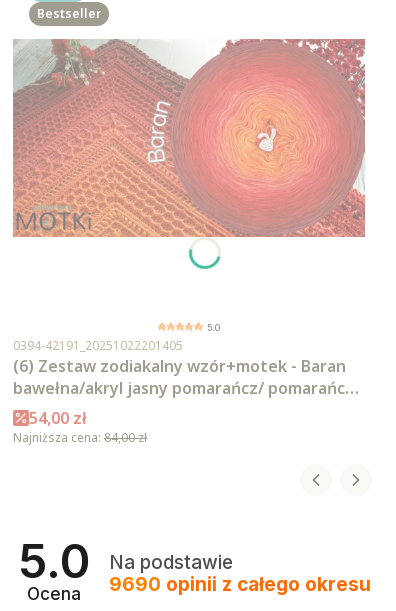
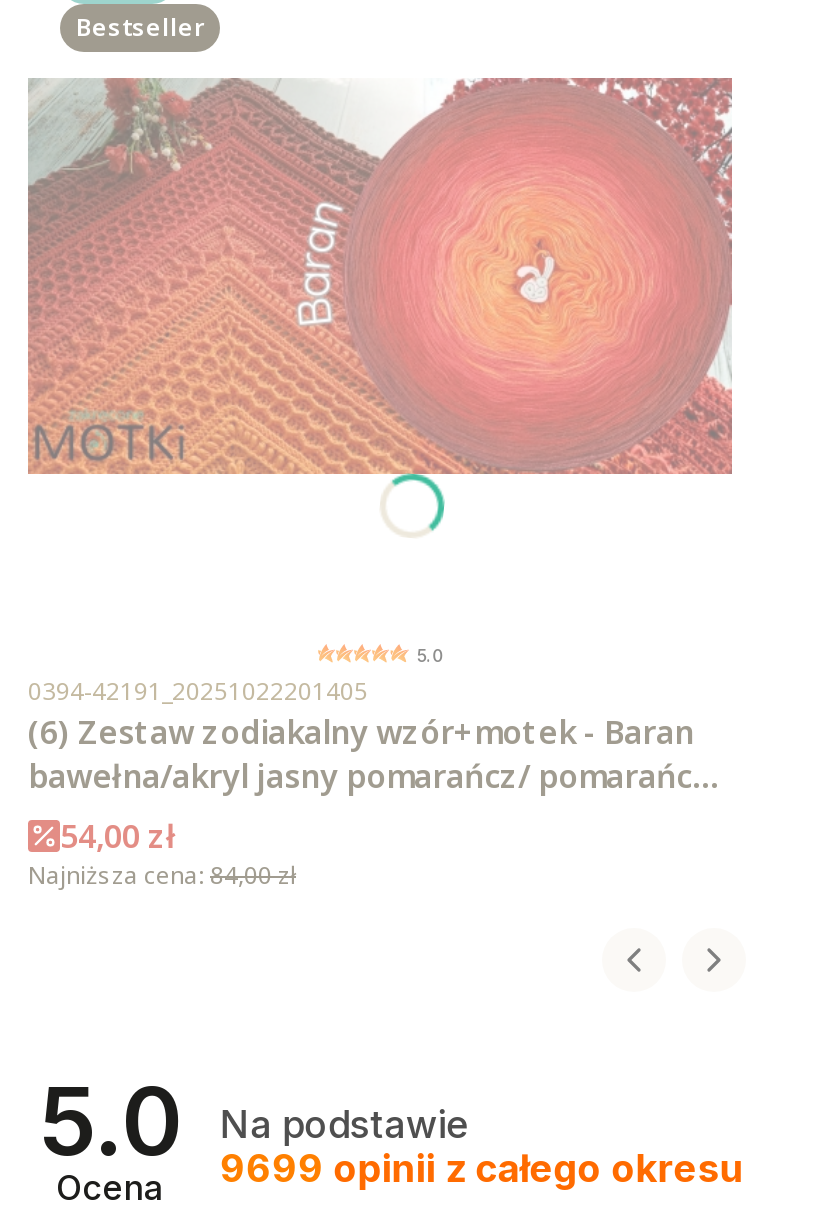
[188,236,221,270] [image] -> [380,472,446,538] [image]
[109,573,371,596] 9690 opinii z całego okresu -> [220,1145,744,1191] 9699 opinii z całego okresu

